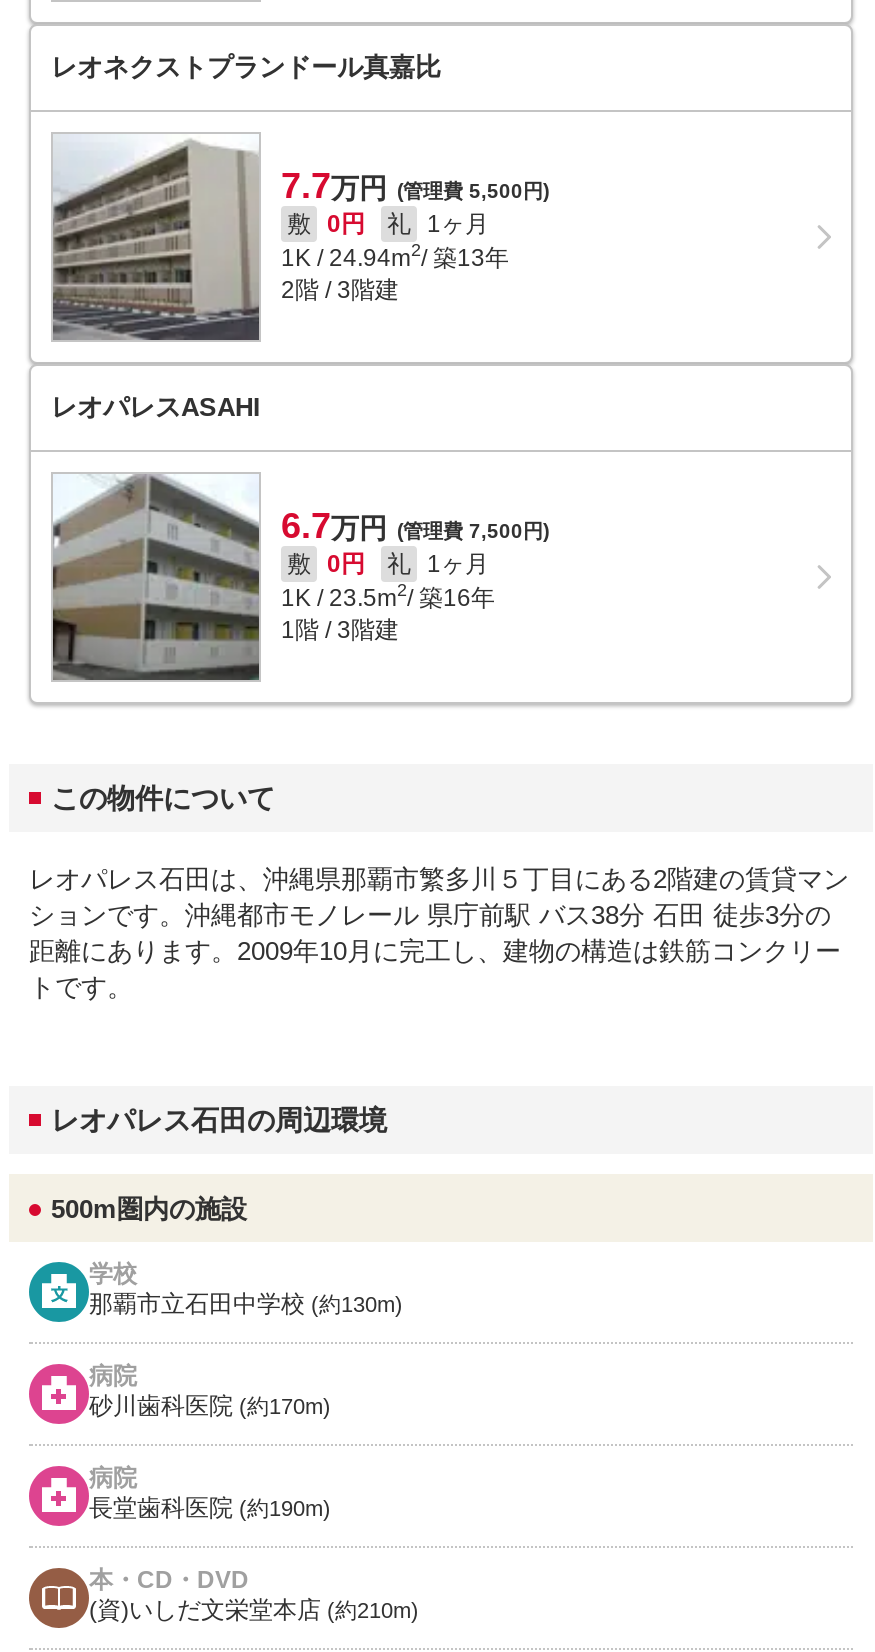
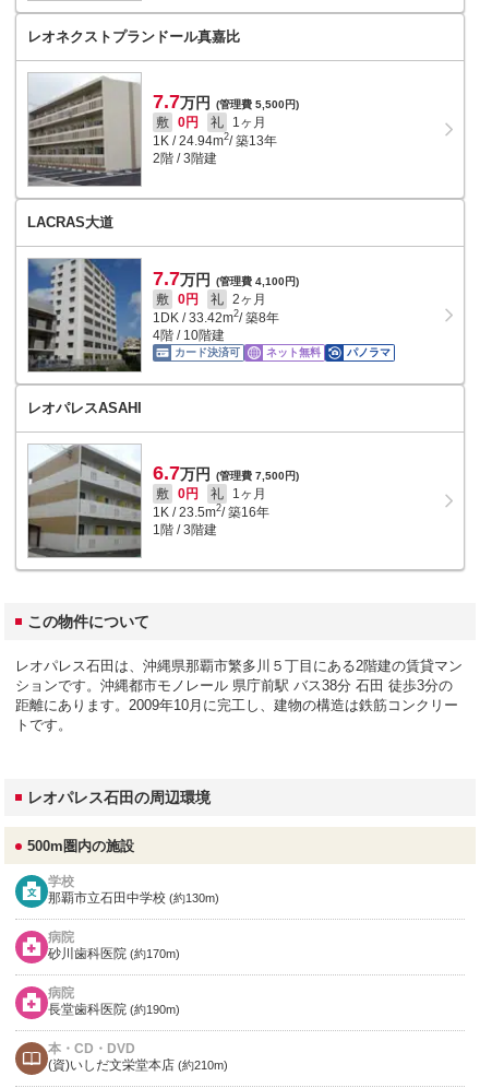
none -> [27,214,391,371] [image] | LACRAS大道 | 7.7万円 (管理費 4,100円) | 敷 0円 | 礼 2ヶ月 | 1DK / 33.42m2 / 築8年 | 4階 / 10階建 | カード決済可 | ネット無料 | パノラマ

